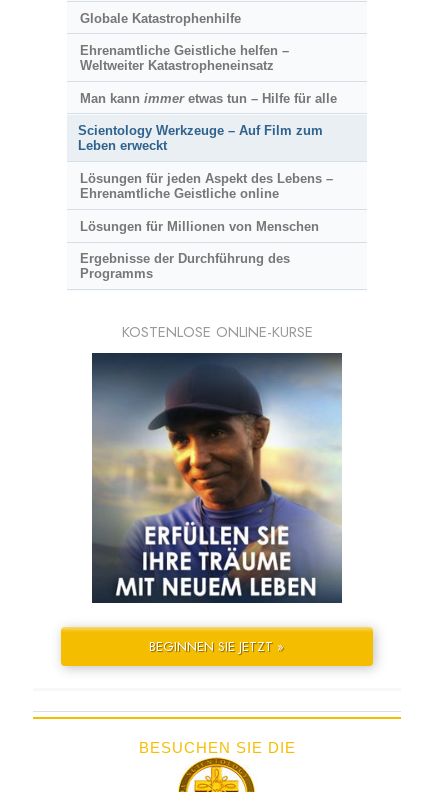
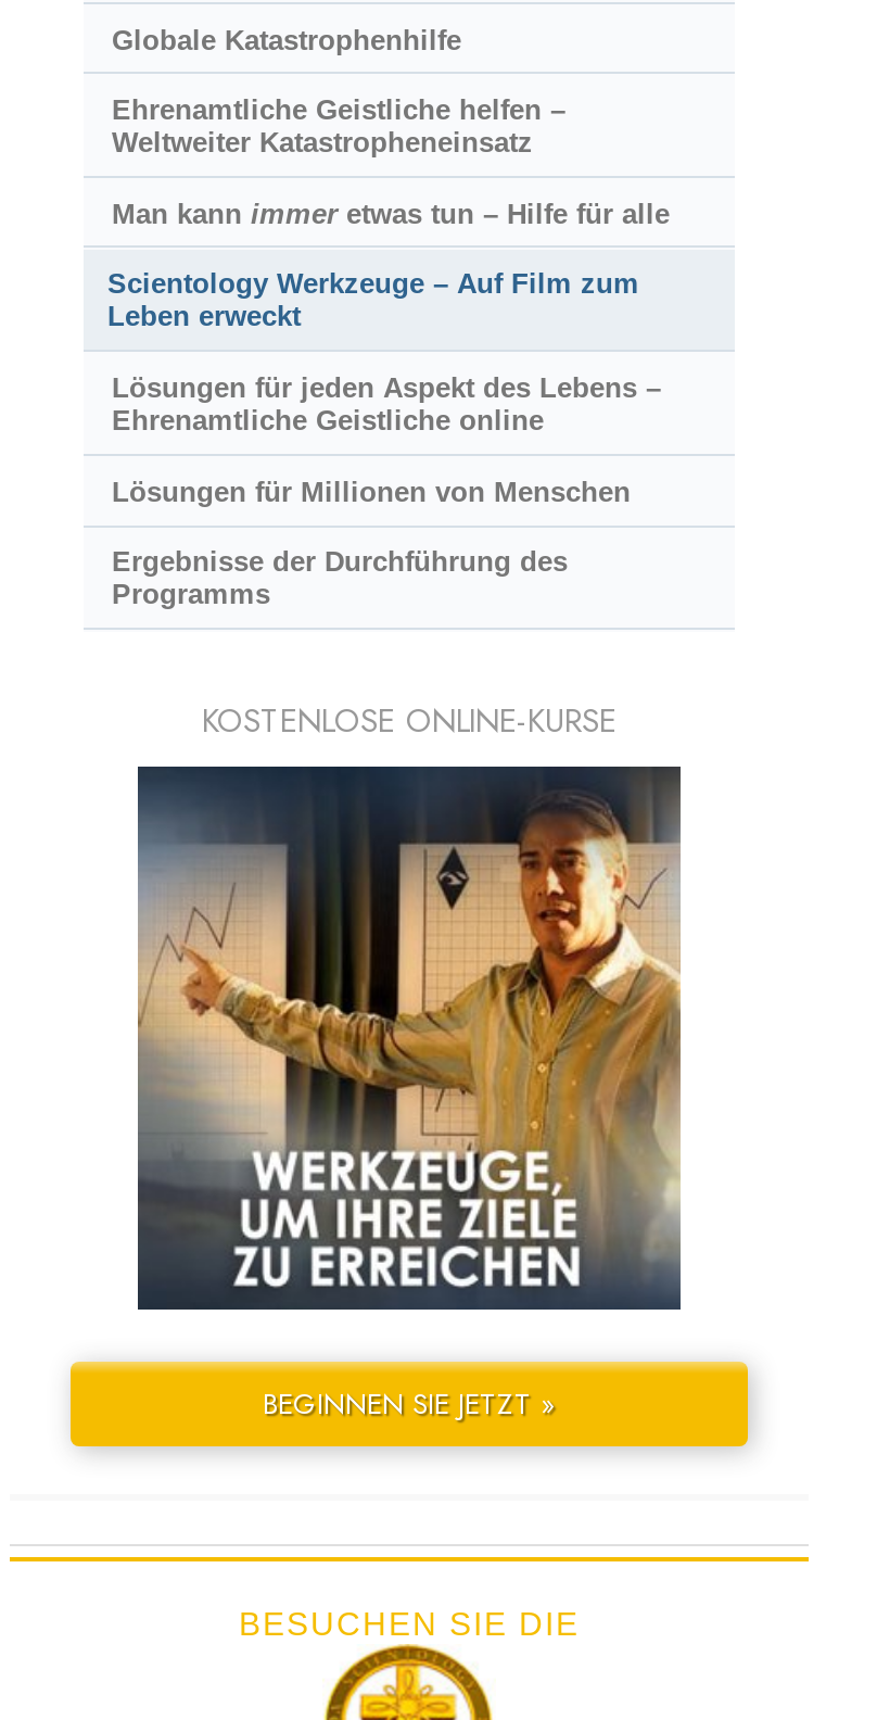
[93,357,342,600] [image] -> [140,775,681,1294] [image]

